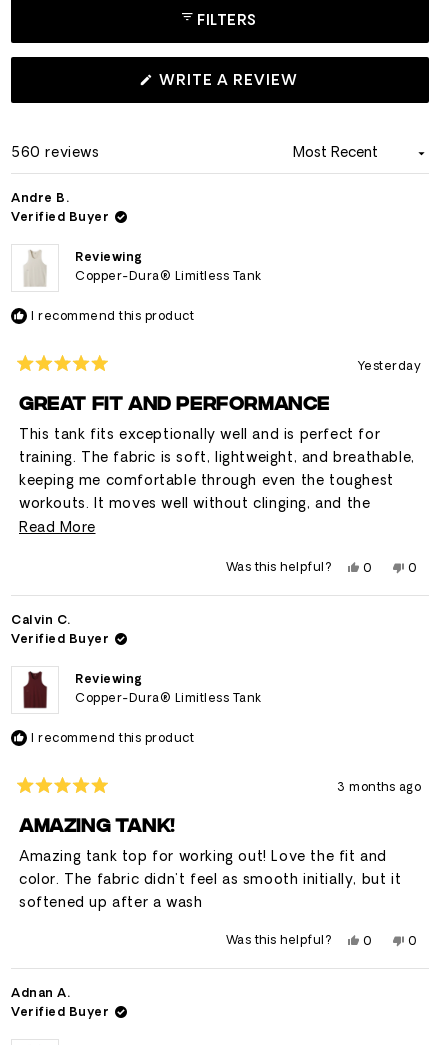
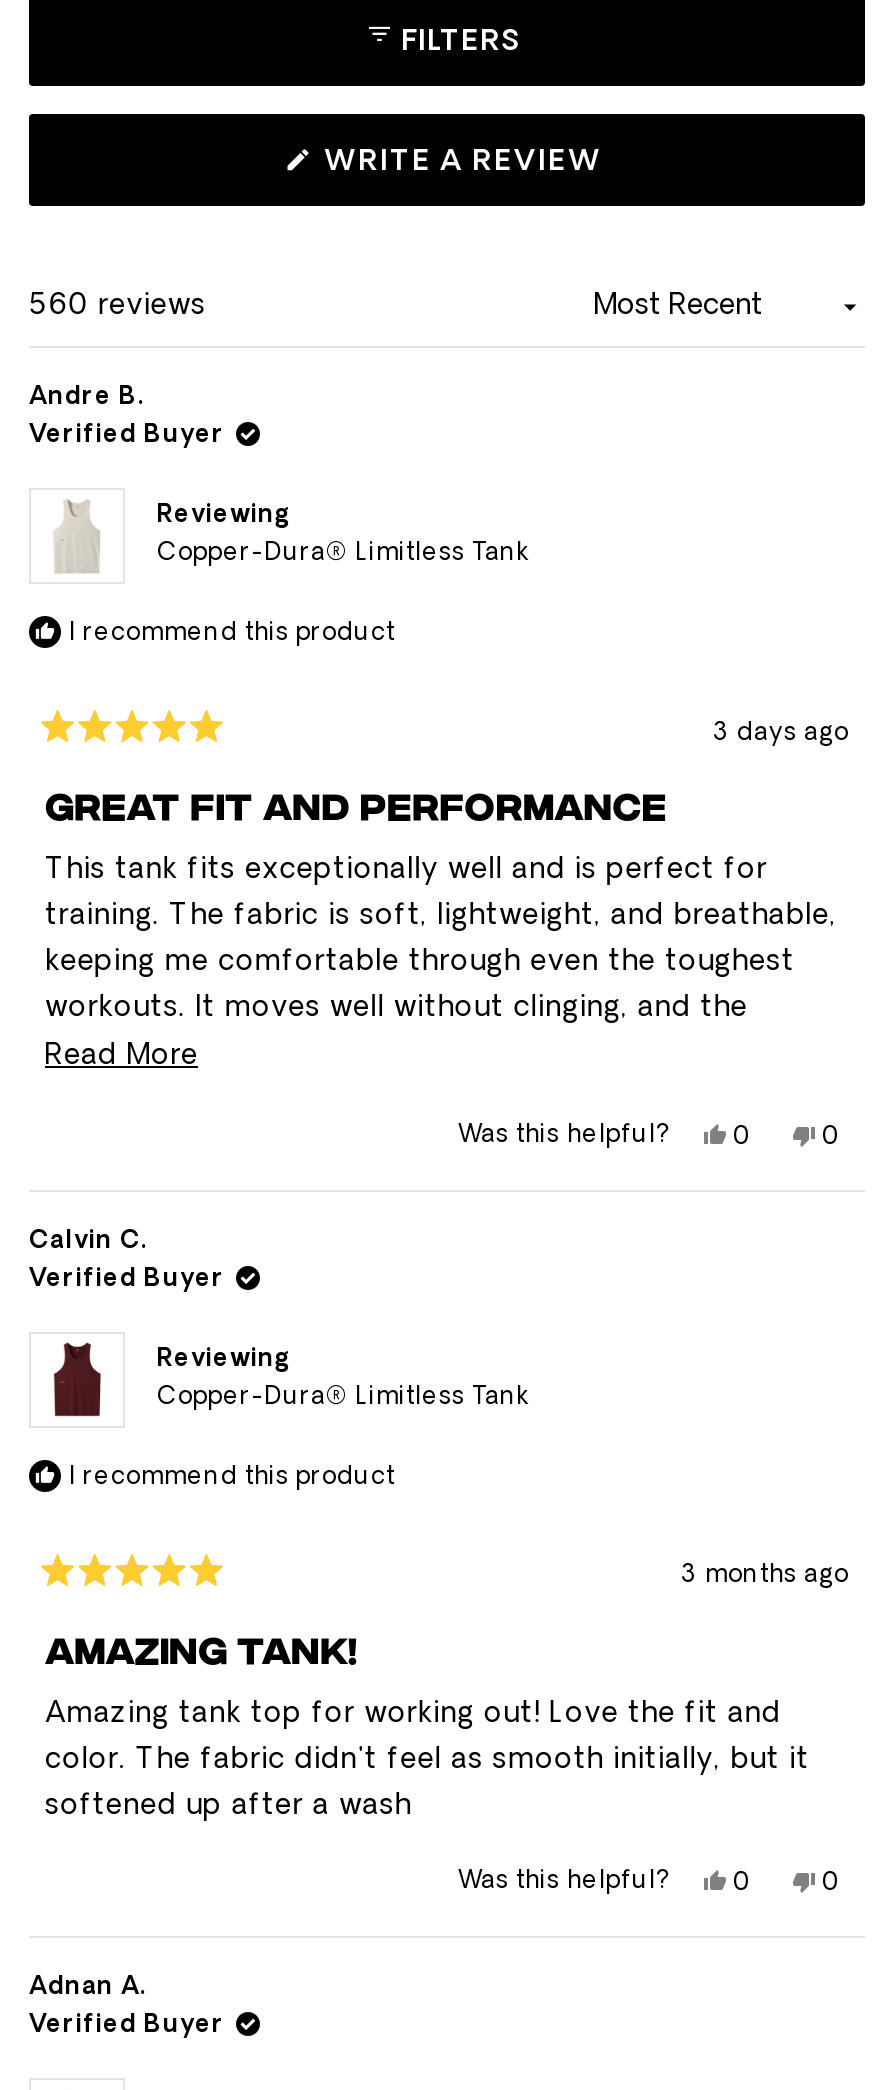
[357,361,421,373] Yesterday -> [713,721,849,745] 3 days ago

